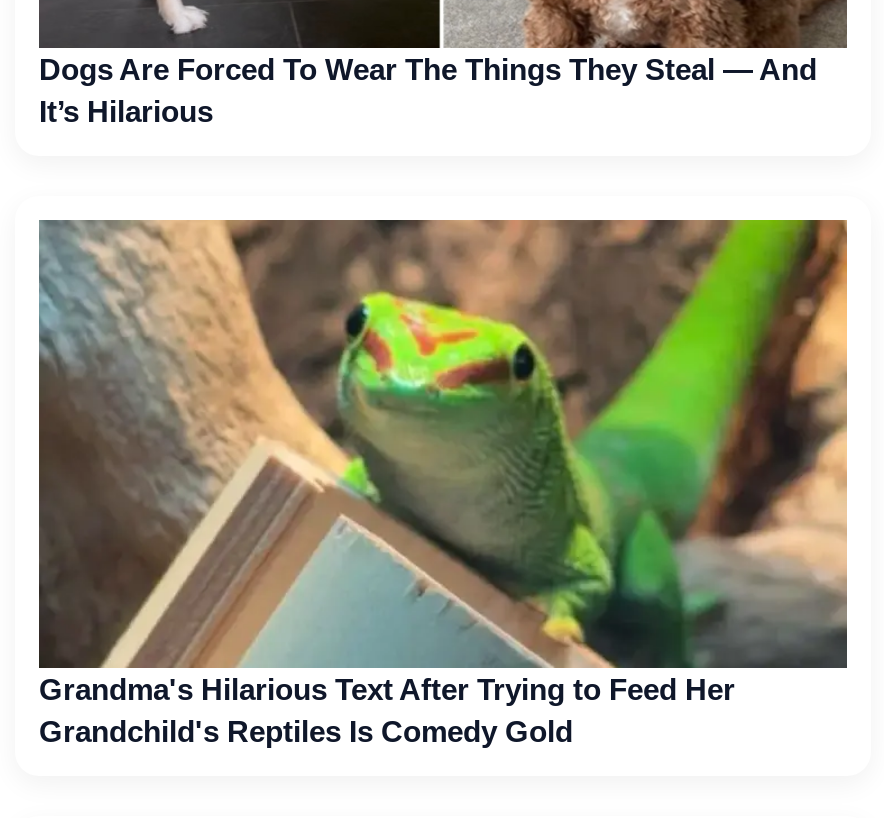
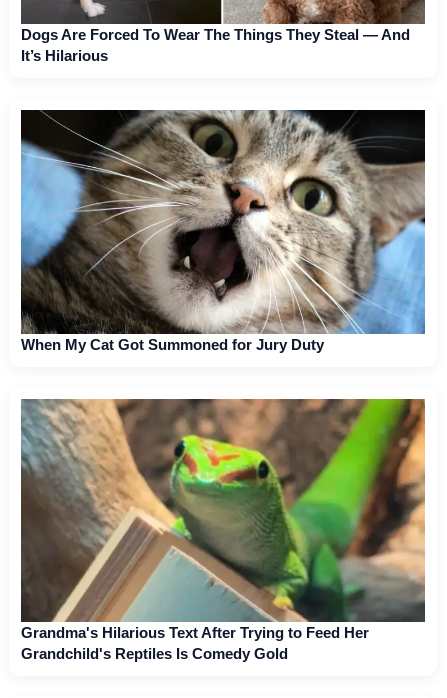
none -> [20,109,426,352] [image] | When My Cat Got Summoned for Jury Duty

